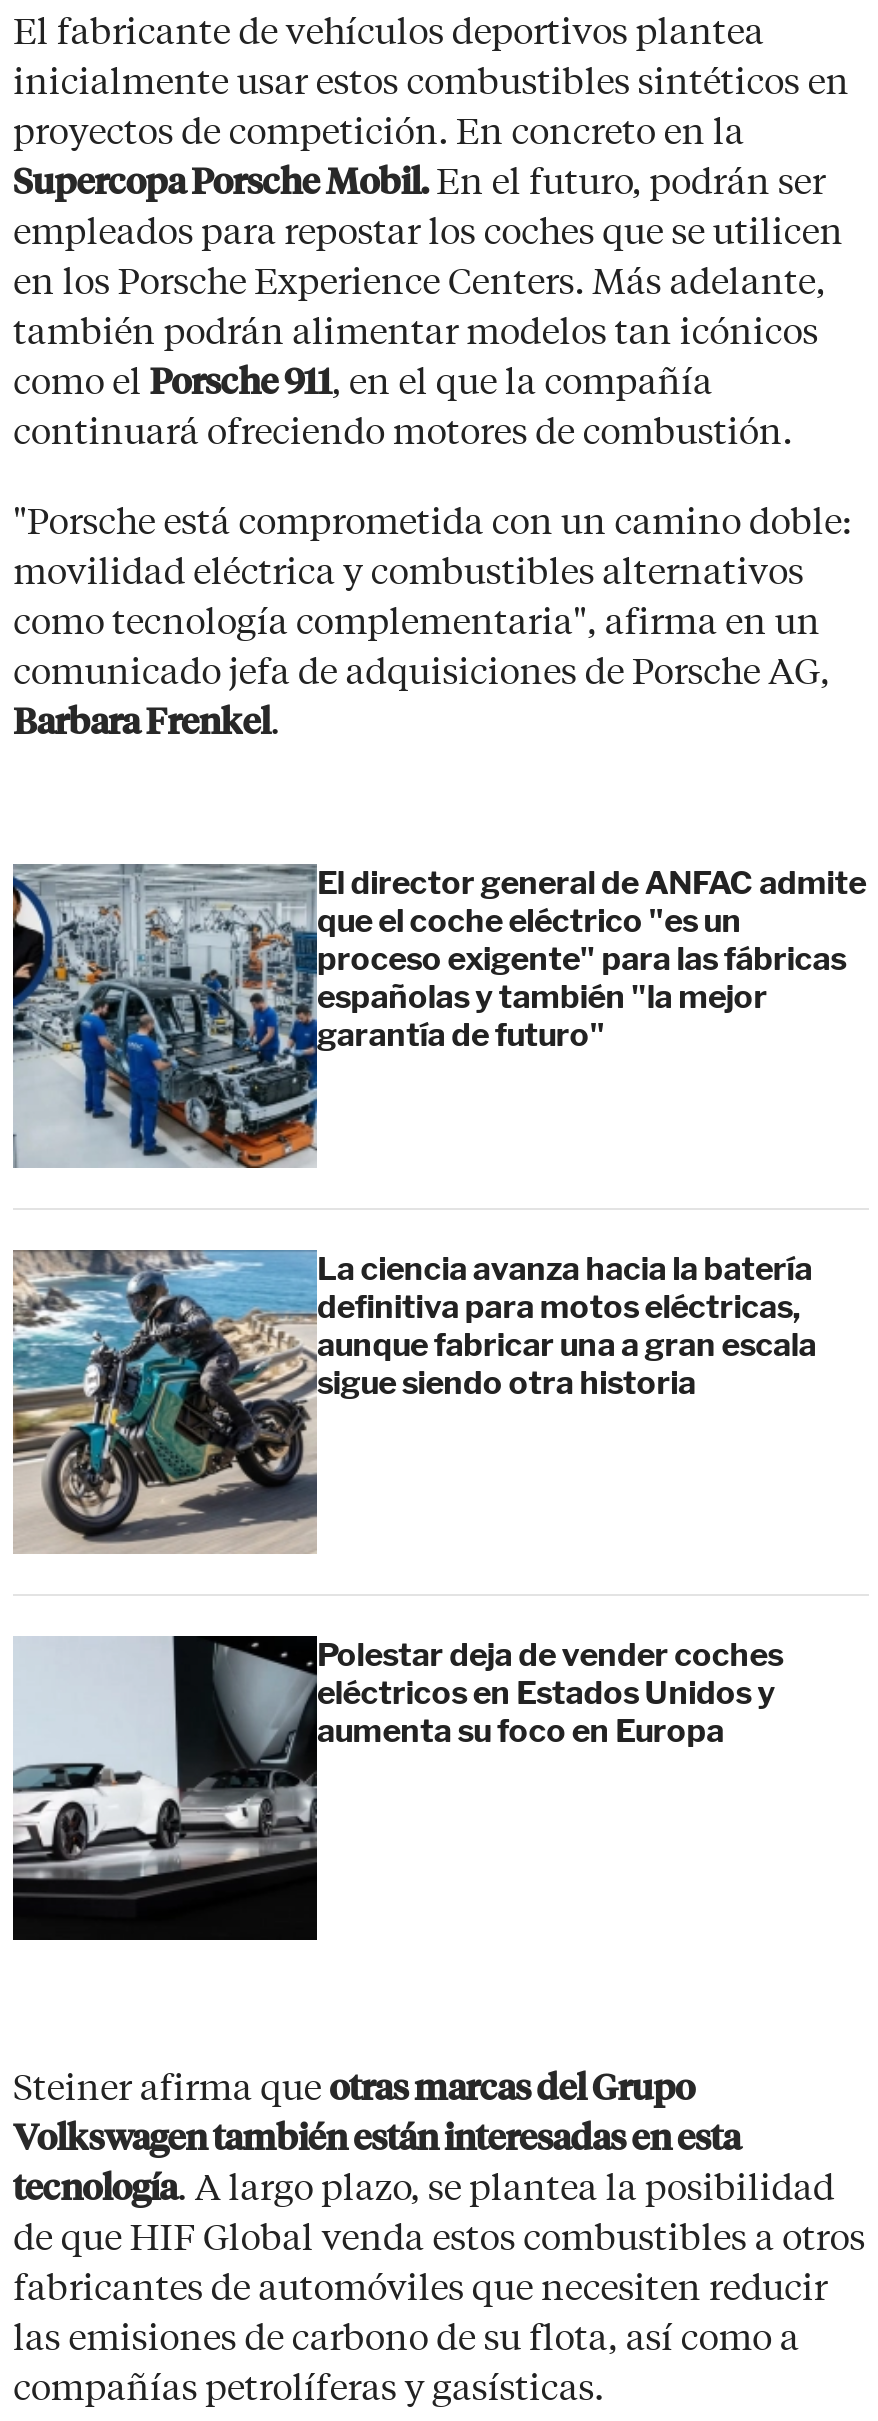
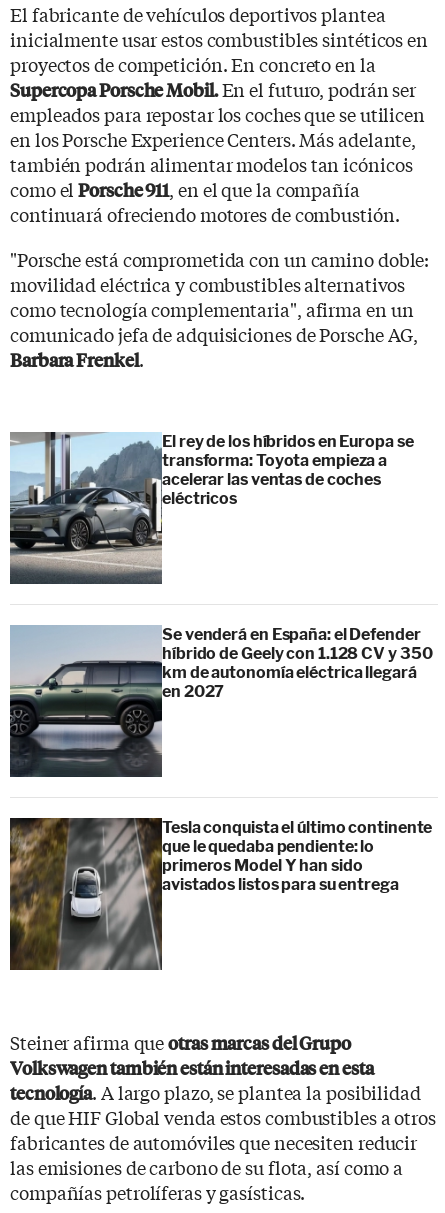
[11,862,866,1168] [image] | El director general de ANFAC admite | que el coche eléctrico "es un | proceso exigente" para las fábricas | españolas y también "la mejor | garantía de futuro" -> [9,432,413,584] [image] | El rey de los híbridos en Europa se | transforma: Toyota empieza a | acelerar las ventas de coches | eléctricos
[11,1250,816,1554] [image] | La ciencia avanza hacia la batería | definitiva para motos eléctricas, | aunque fabricar una a gran escala | sigue siendo otra historia -> [9,625,432,778] [image] | Se venderá en España: el Defender | híbrido de Geely con 1.128 CV y 350 | km de autonomía eléctrica llegará | en 2027
[11,1634,783,1942] [image] | Polestar deja de vender coches | eléctricos en Estados Unidos y | aumenta su foco en Europa -> [9,817,432,971] [image] | Tesla conquista el último continente | que le quedaba pendiente: lo | primeros Model Y han sido | avistados listos para su entrega

